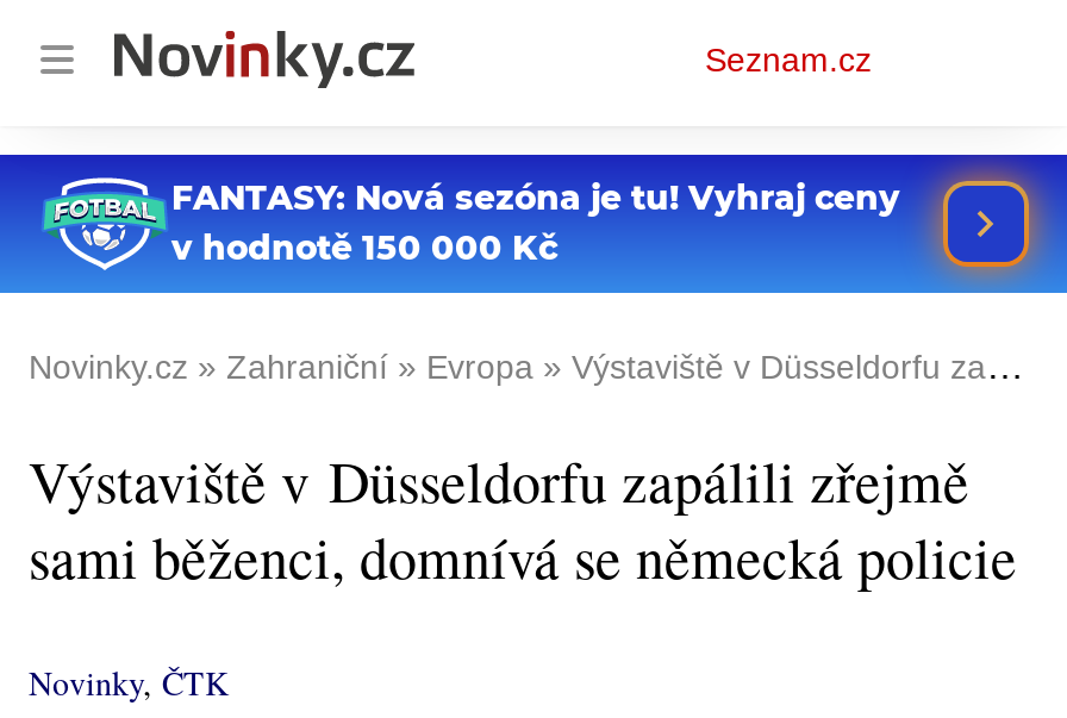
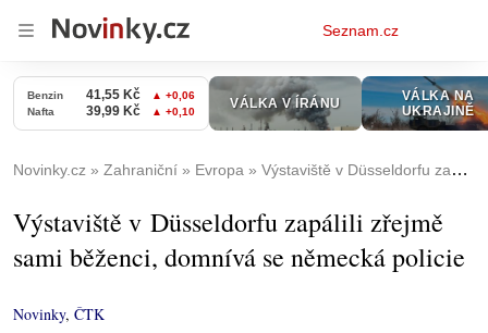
[7,152,1060,295] [image] -> [3,74,485,136] [image]

